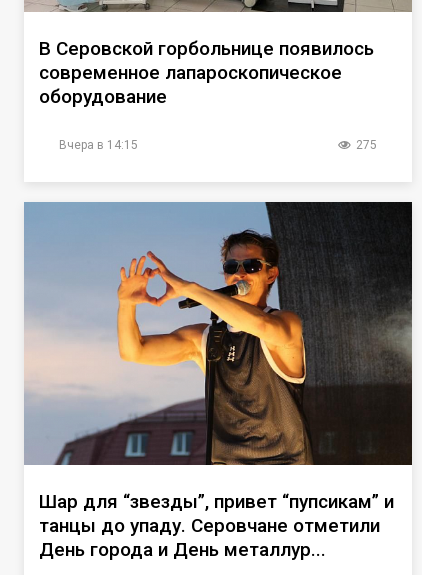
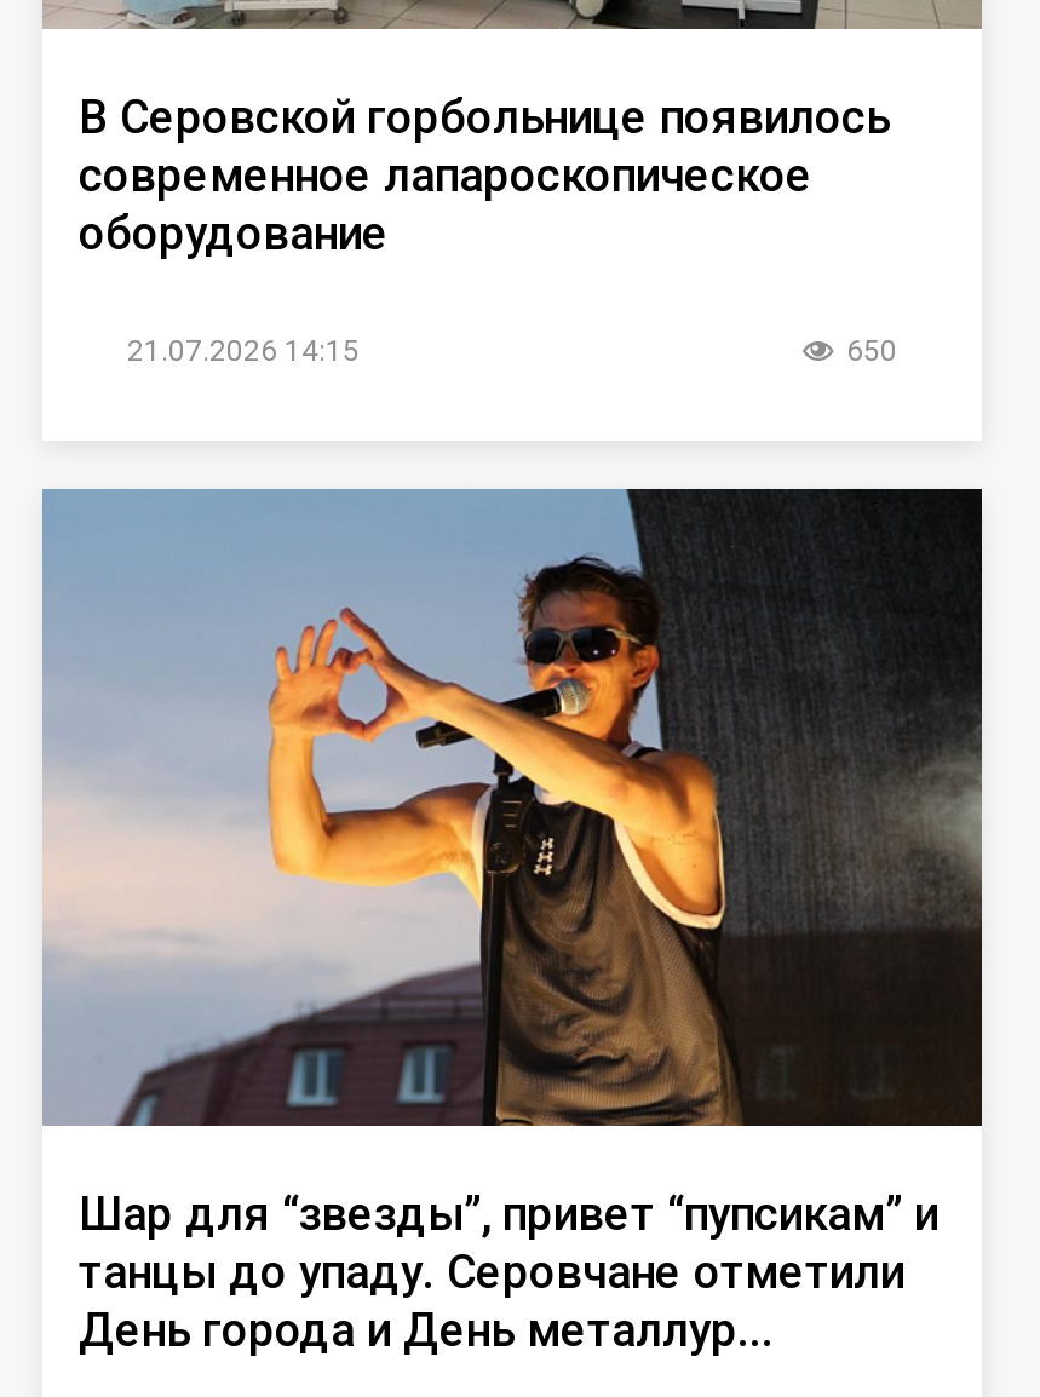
[59,138,377,152] Вчера в 14:15 | 275 -> [127,335,897,368] 21.07.2026 14:15 | 650

